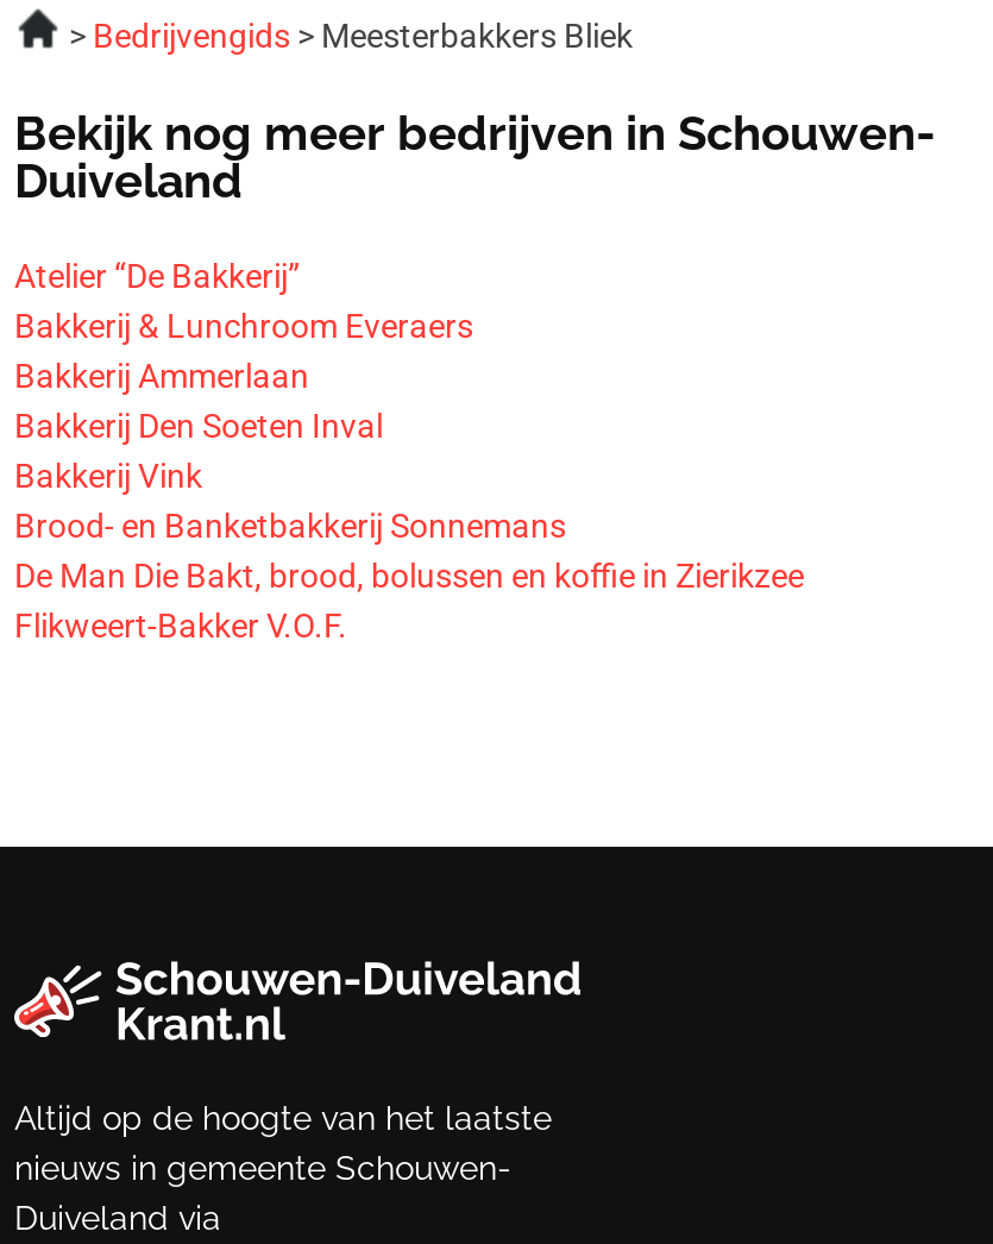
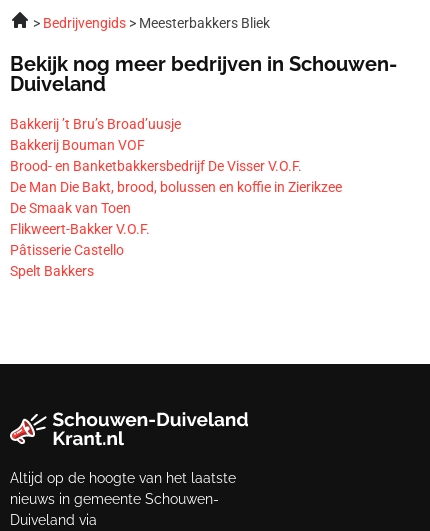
[14,257,566,545] Atelier “De Bakkerij” | Bakkerij & Lunchroom Everaers | Bakkerij Ammerlaan | Bakkerij Den Soeten Inval | Bakkerij Vink | Brood- en Banketbakkerij Sonnemans -> [10,116,302,174] Bakkerij ’t Bru’s Broad’uusje | Bakkerij Bouman VOF | Brood- en Banketbakkersbedrijf De Visser V.O.F.
moved [14,557,804,595] -> [10,179,342,195]: De Man Die Bakt, brood, bolussen en koffie in Zierikzee
none -> [10,200,131,216] De Smaak van Toen
moved [14,607,347,645] -> [10,221,150,237]: Flikweert-Bakker V.O.F.
none -> [10,242,124,279] Pâtisserie Castello | Spelt Bakkers

